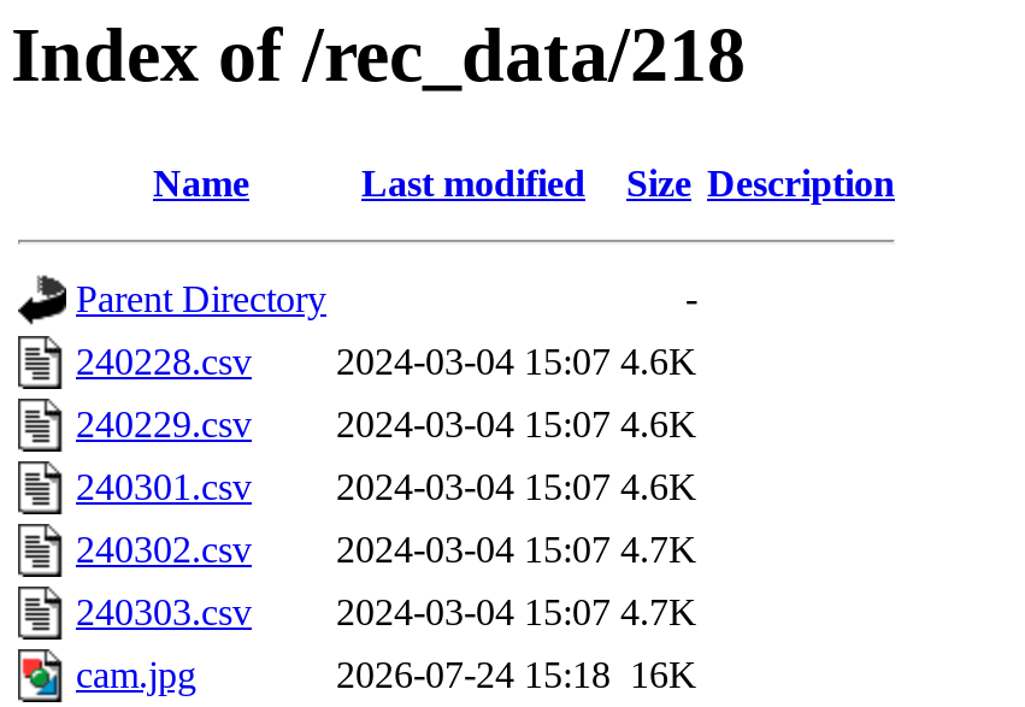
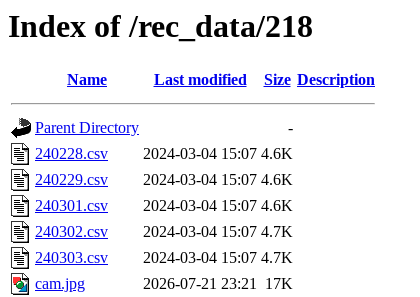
[336,655,697,696] 2026-07-24 15:18 16K -> [143,275,293,292] 2026-07-21 23:21 17K

